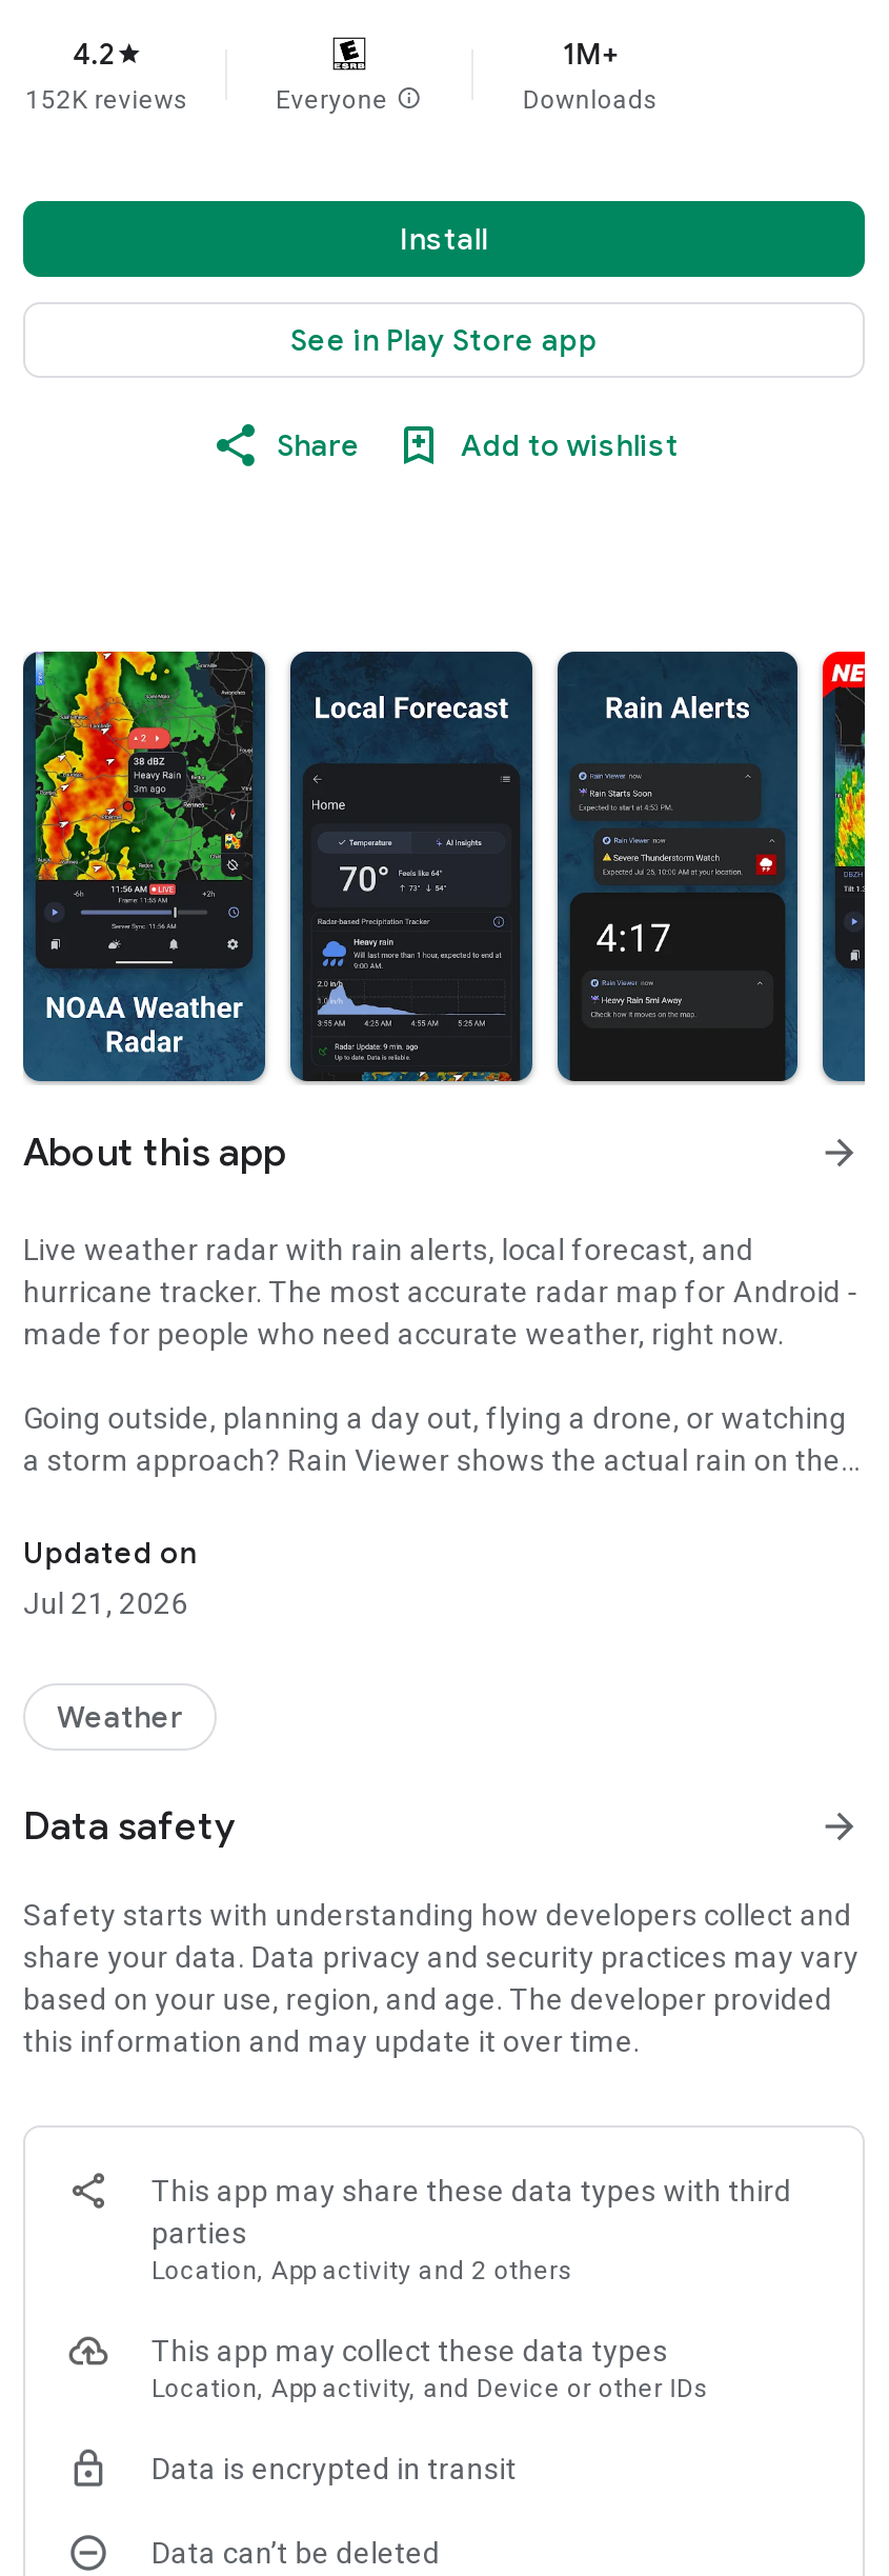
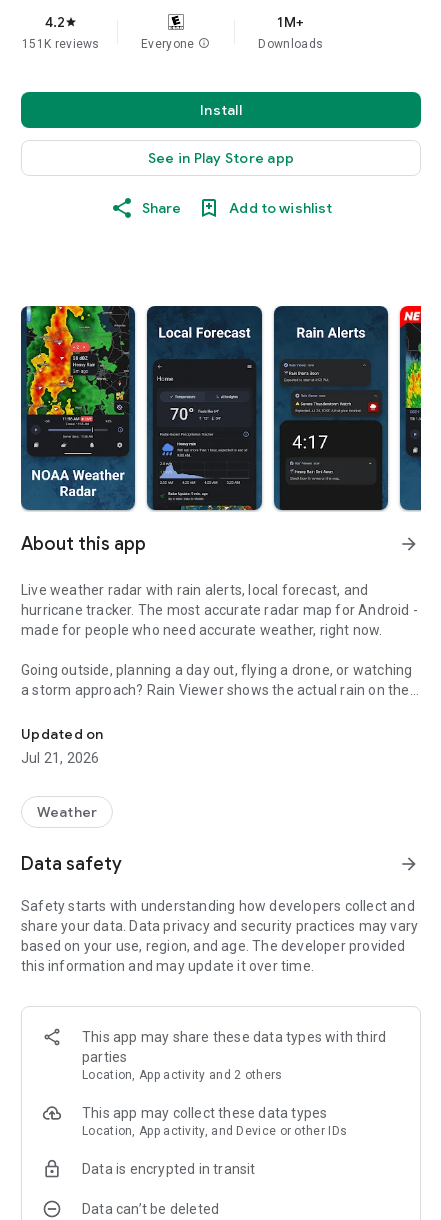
[26,85,189,115] 152K reviews -> [22,37,100,51] 151K reviews

